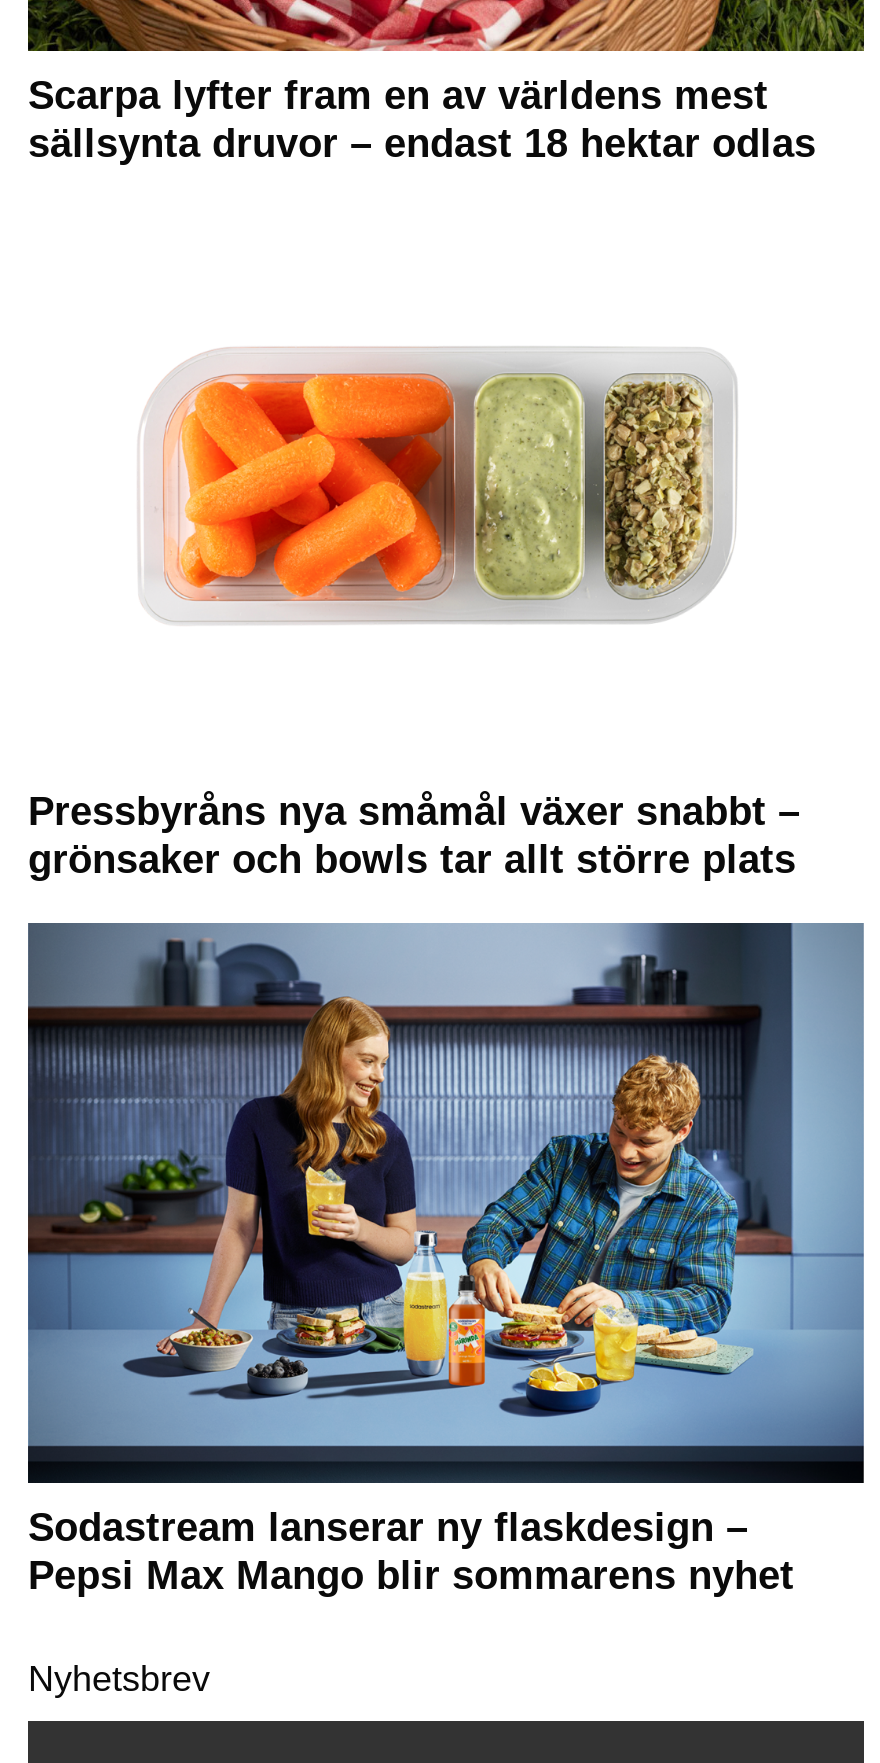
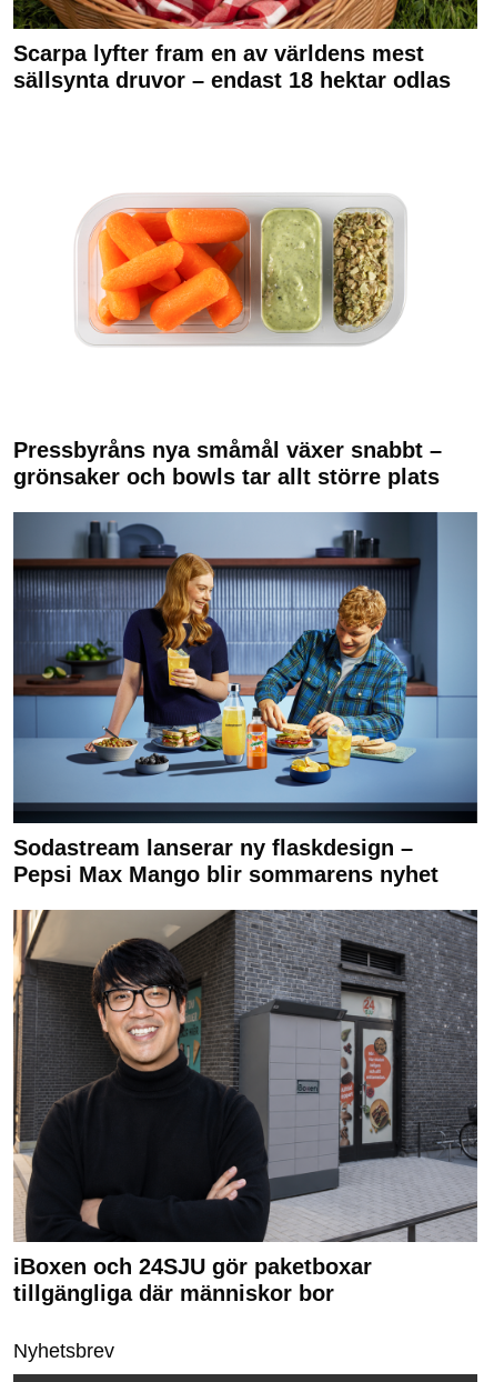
none -> [12,909,478,1305] [image] | iBoxen och 24SJU gör paketboxar | tillgängliga där människor bor

